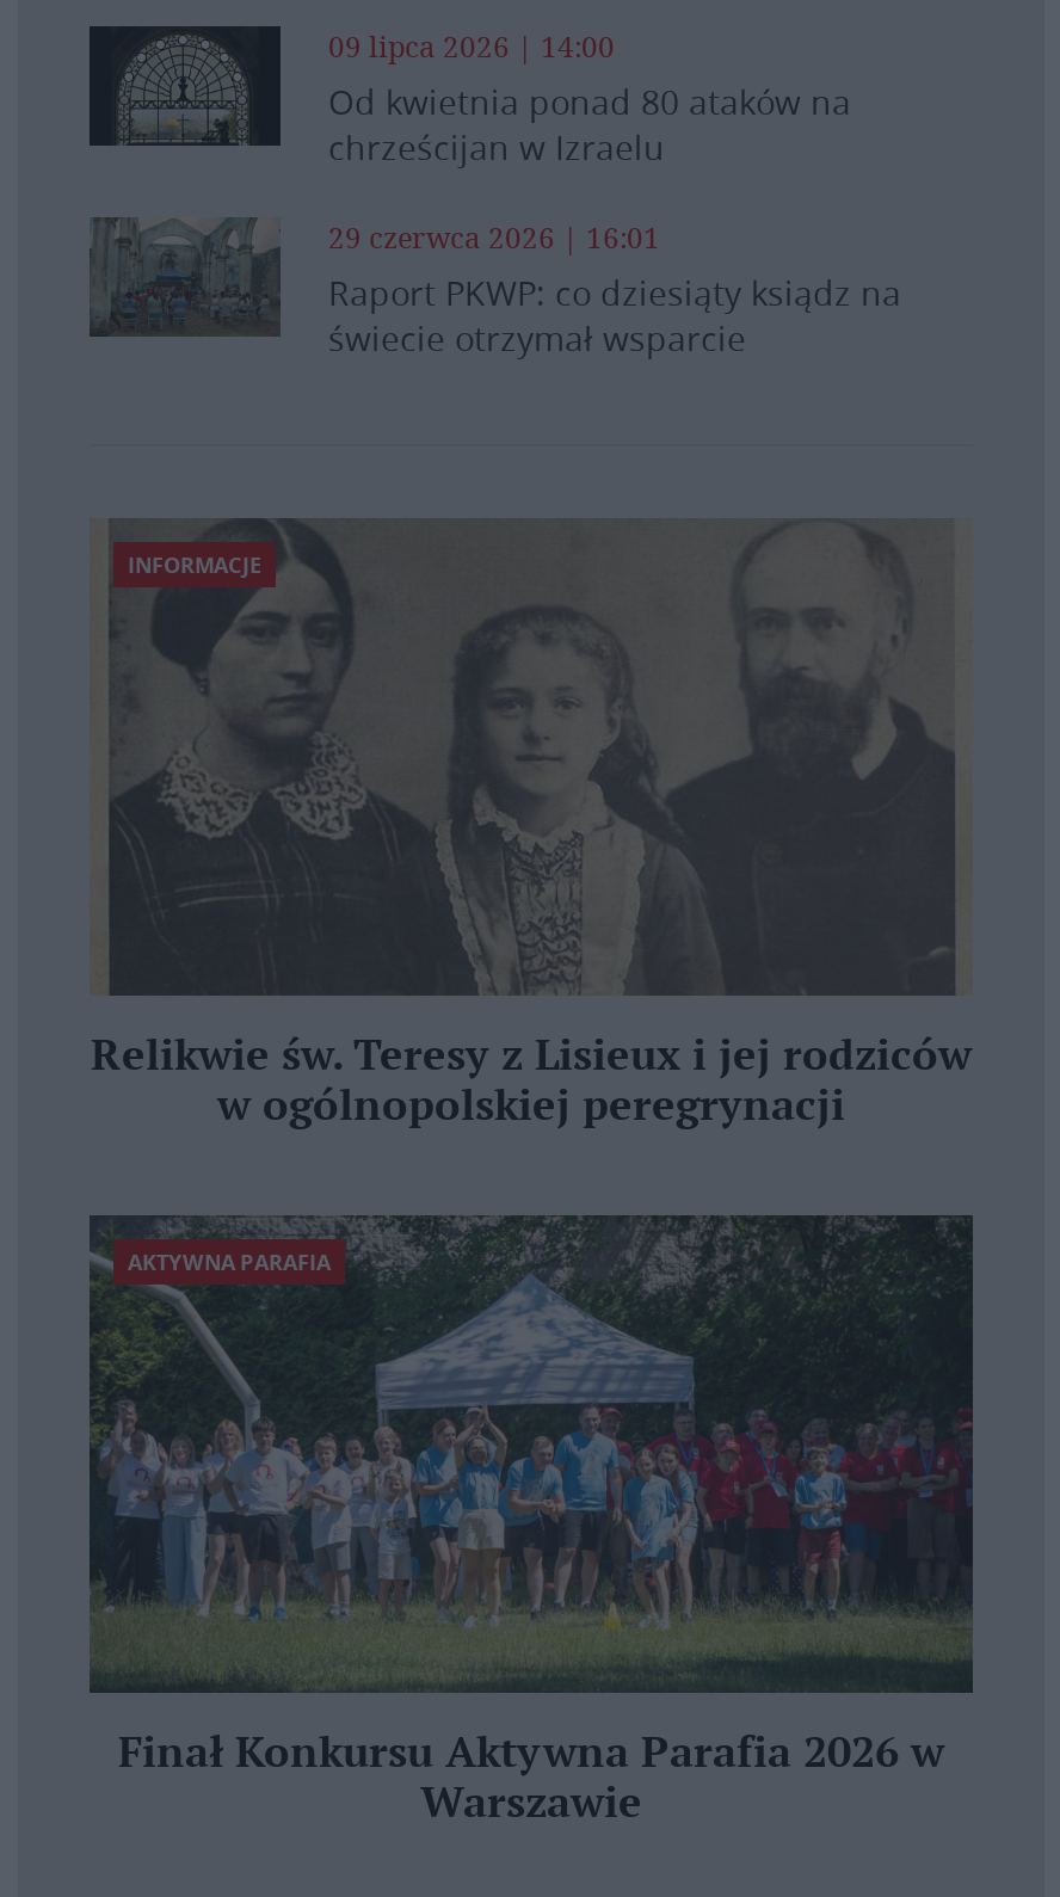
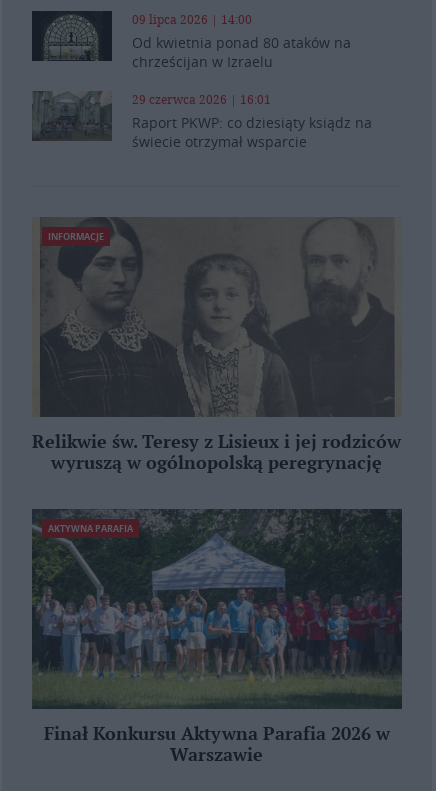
[217,1082,845,1132] w ogólnopolskiej peregrynacji -> [51,453,382,474] wyruszą w ogólnopolską peregrynację

